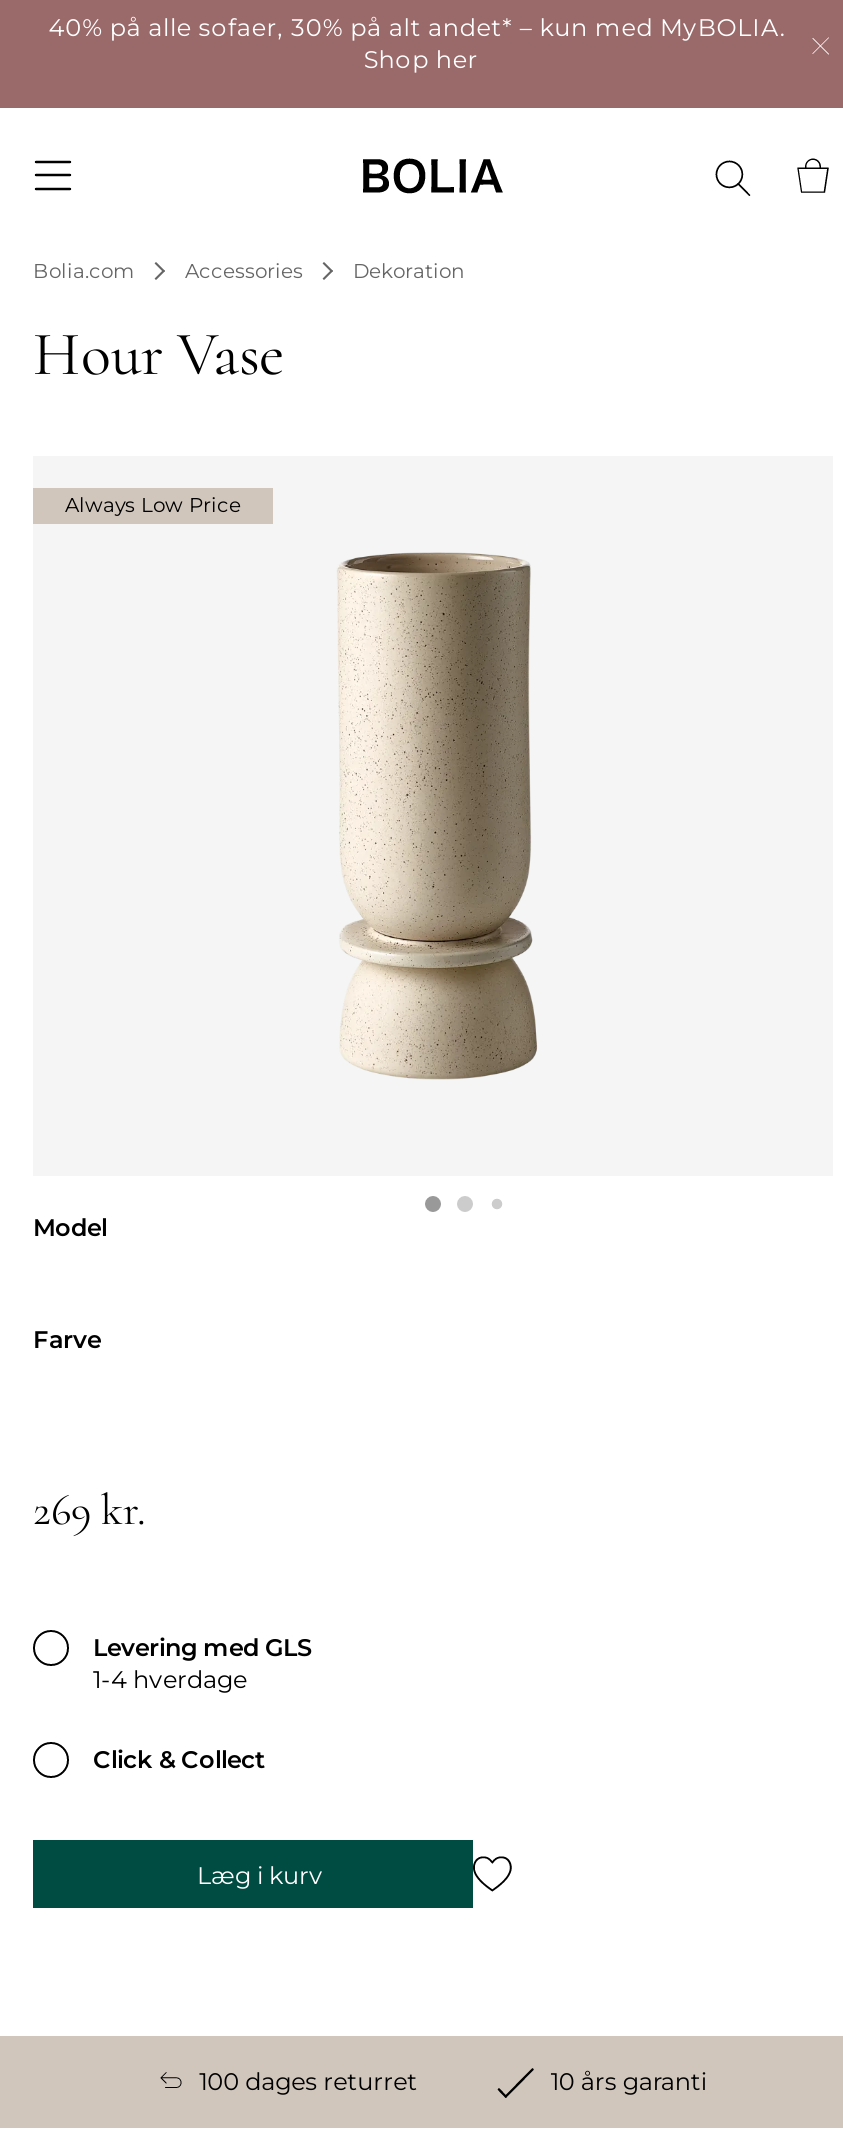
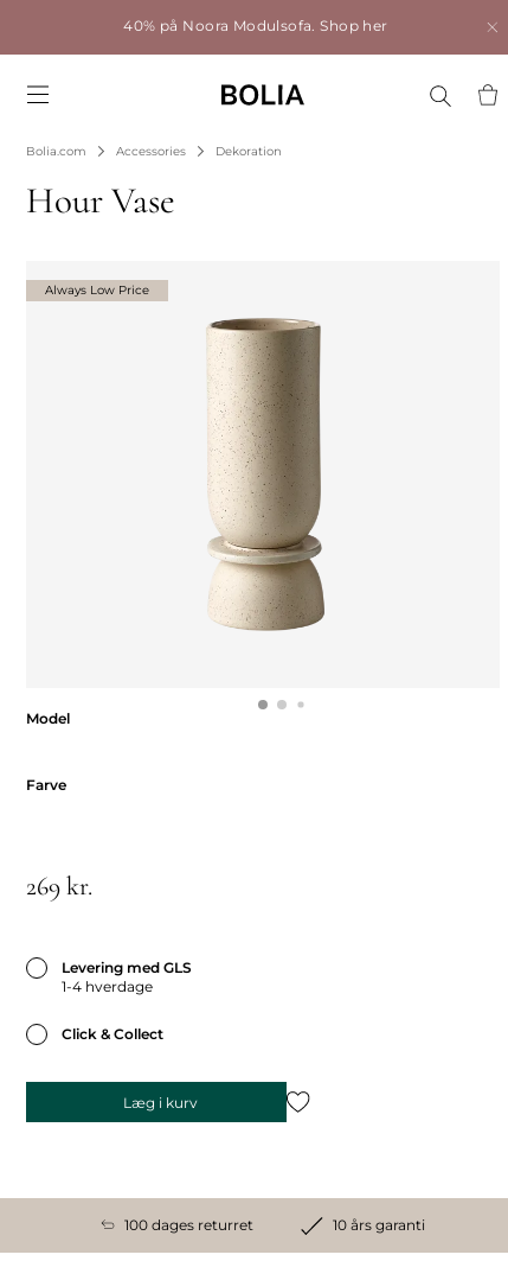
[49,12,793,74] 40% på alle sofaer, 30% på alt andet* – kun med MyBOLIA. | Shop her -> [124,17,388,34] 40% på Noora Modulsofa. Shop her

